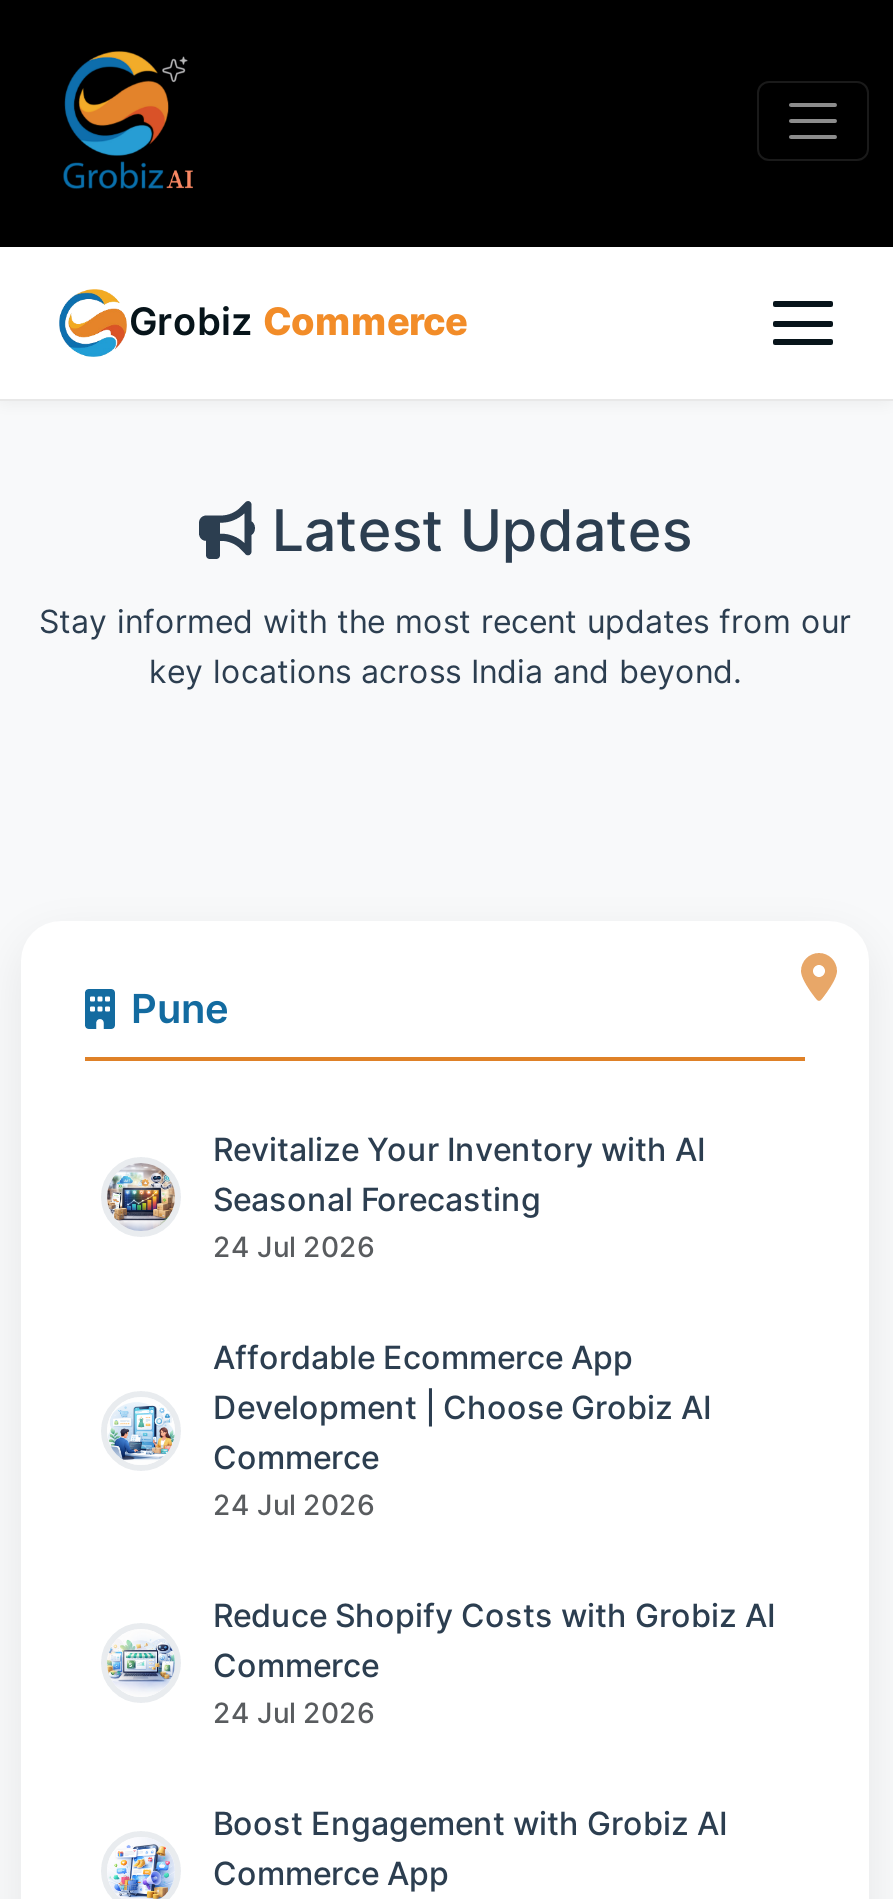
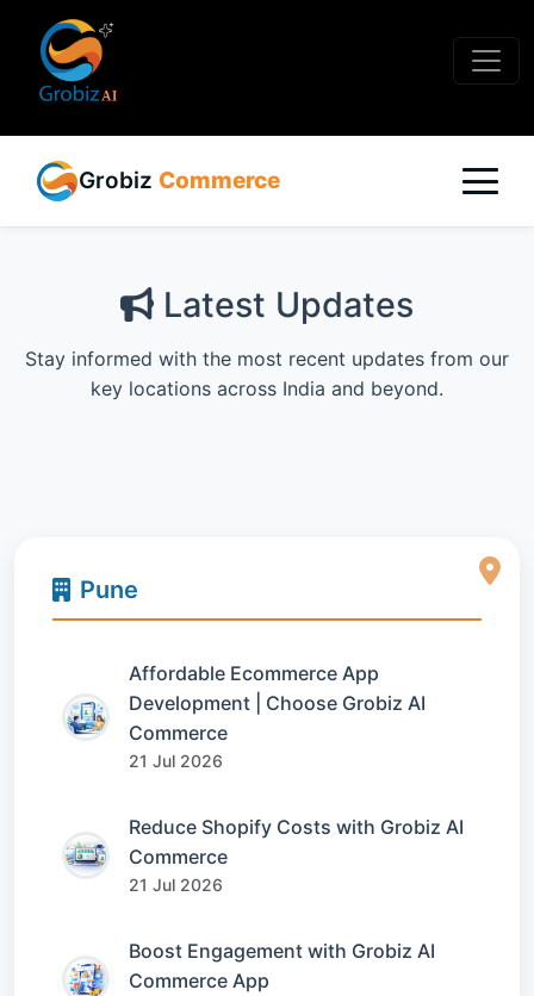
[105,1129,705,1263] [image] | Revitalize Your Inventory with AI | Seasonal Forecasting | 24 Jul 2026 -> none
[213,1487,375,1521] 24 Jul 2026 -> [129,751,223,771] 21 Jul 2026
[213,1695,375,1729] 24 Jul 2026 -> [129,874,223,895] 21 Jul 2026

